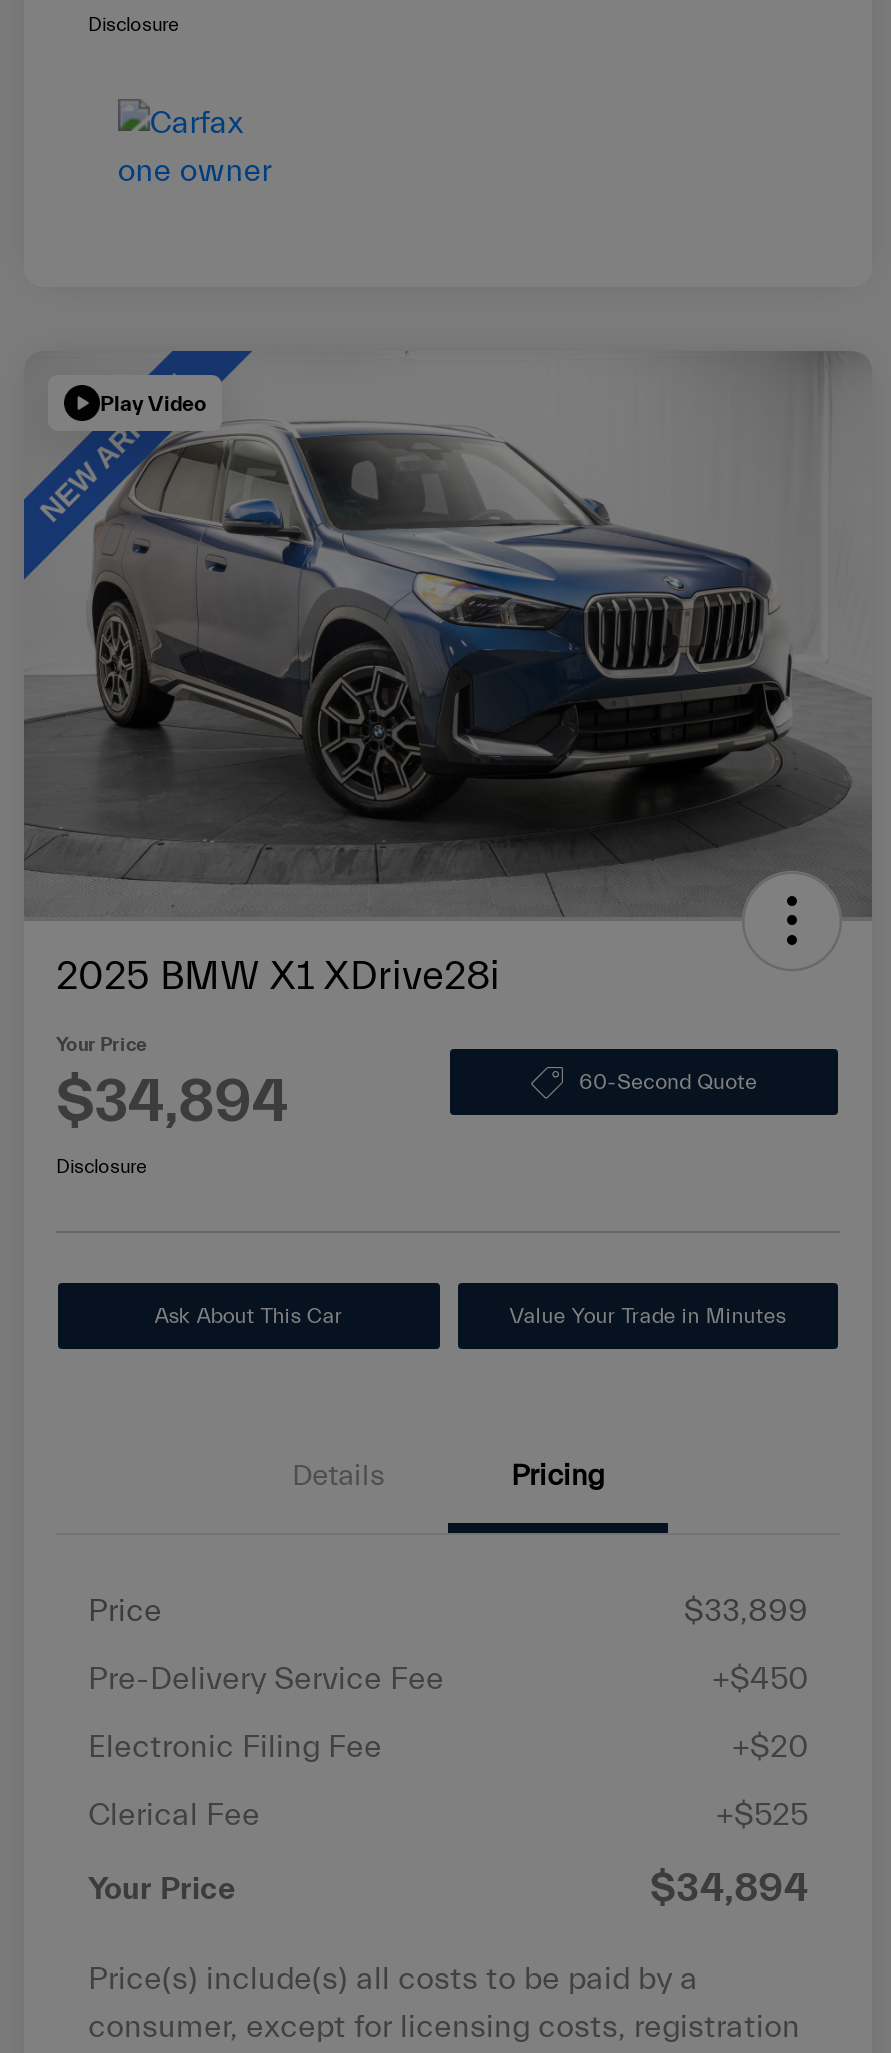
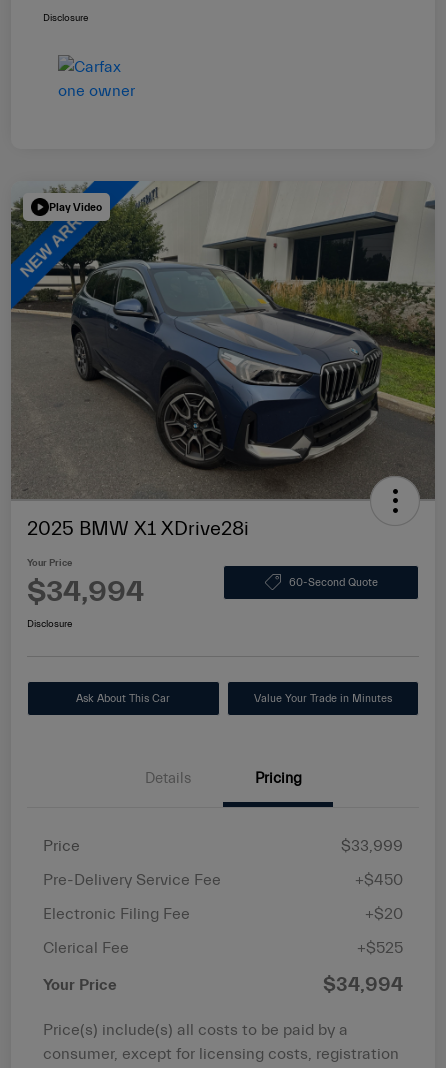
[24,349,872,915] [image] -> [10,180,436,499] [image]
[56,1067,288,1137] $34,894 -> [27,574,144,609] $34,994
[684,1593,808,1629] $33,899 -> [341,837,403,855] $33,999
[650,1865,808,1911] $34,894 -> [323,973,403,996] $34,994

